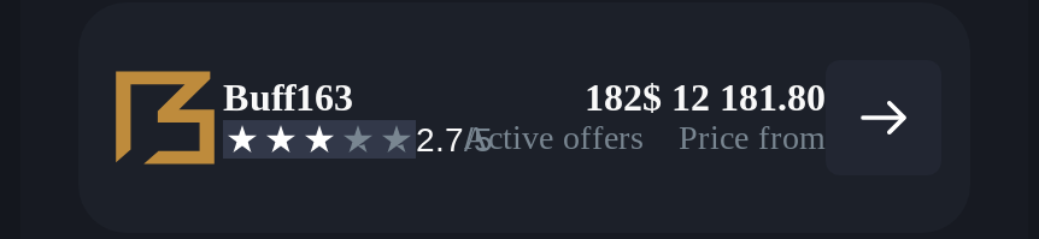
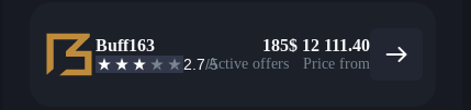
[585,77,642,118] 182 -> [262,36,289,55] 185
[642,77,826,118] $12 181.80 -> [289,36,370,55] $12 111.40

